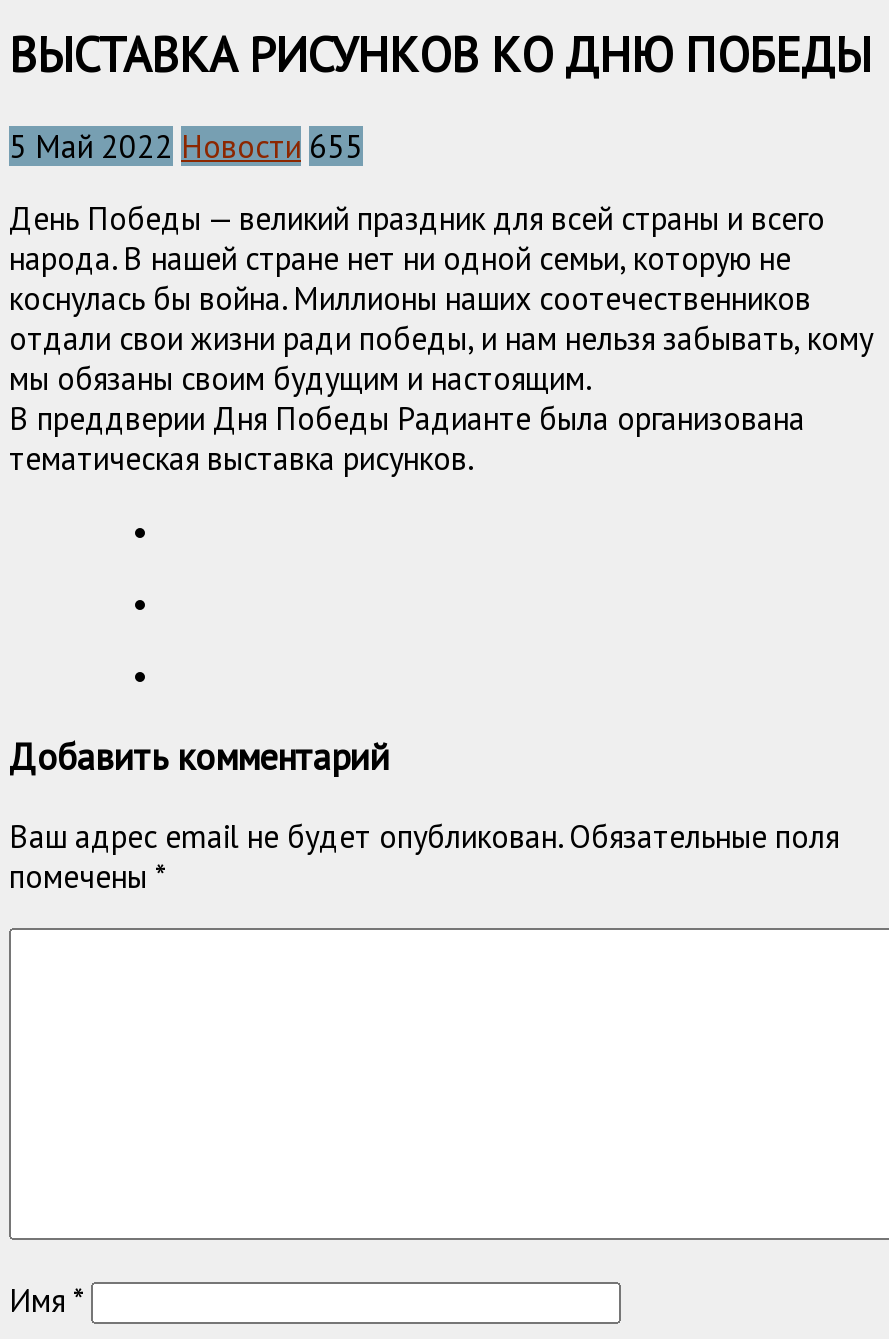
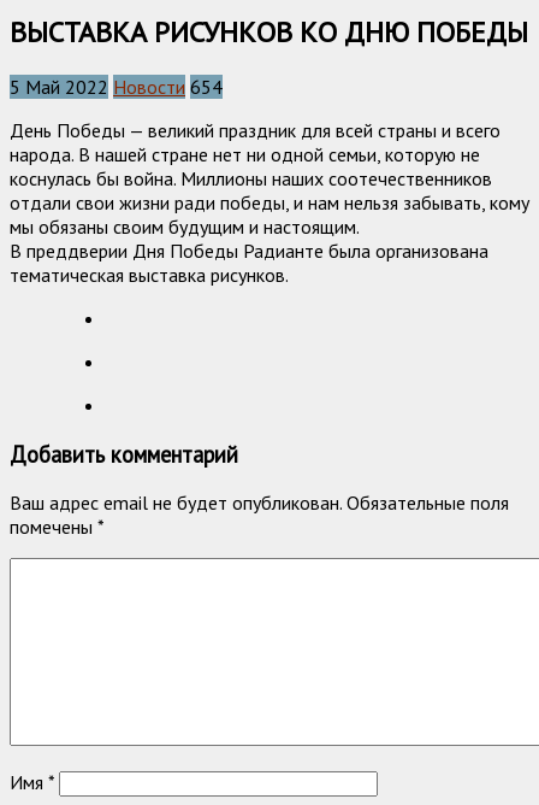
[9,126,363,166] 5 Май 2022 Новости 655 -> [10,74,223,99] 5 Май 2022 Новости 654

